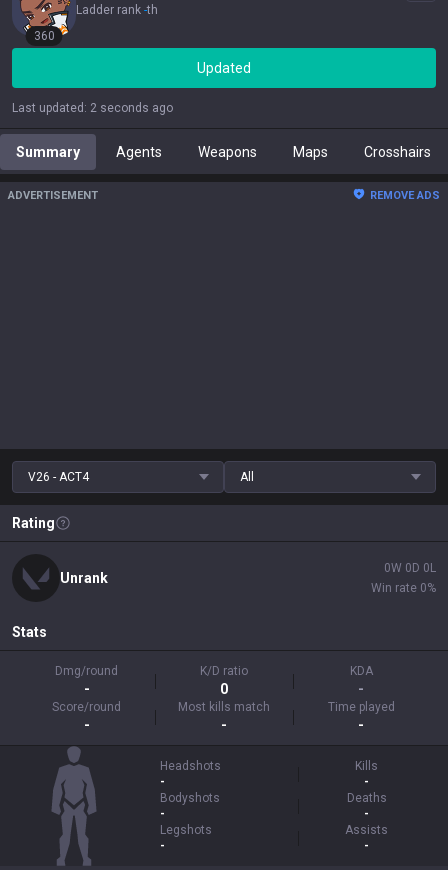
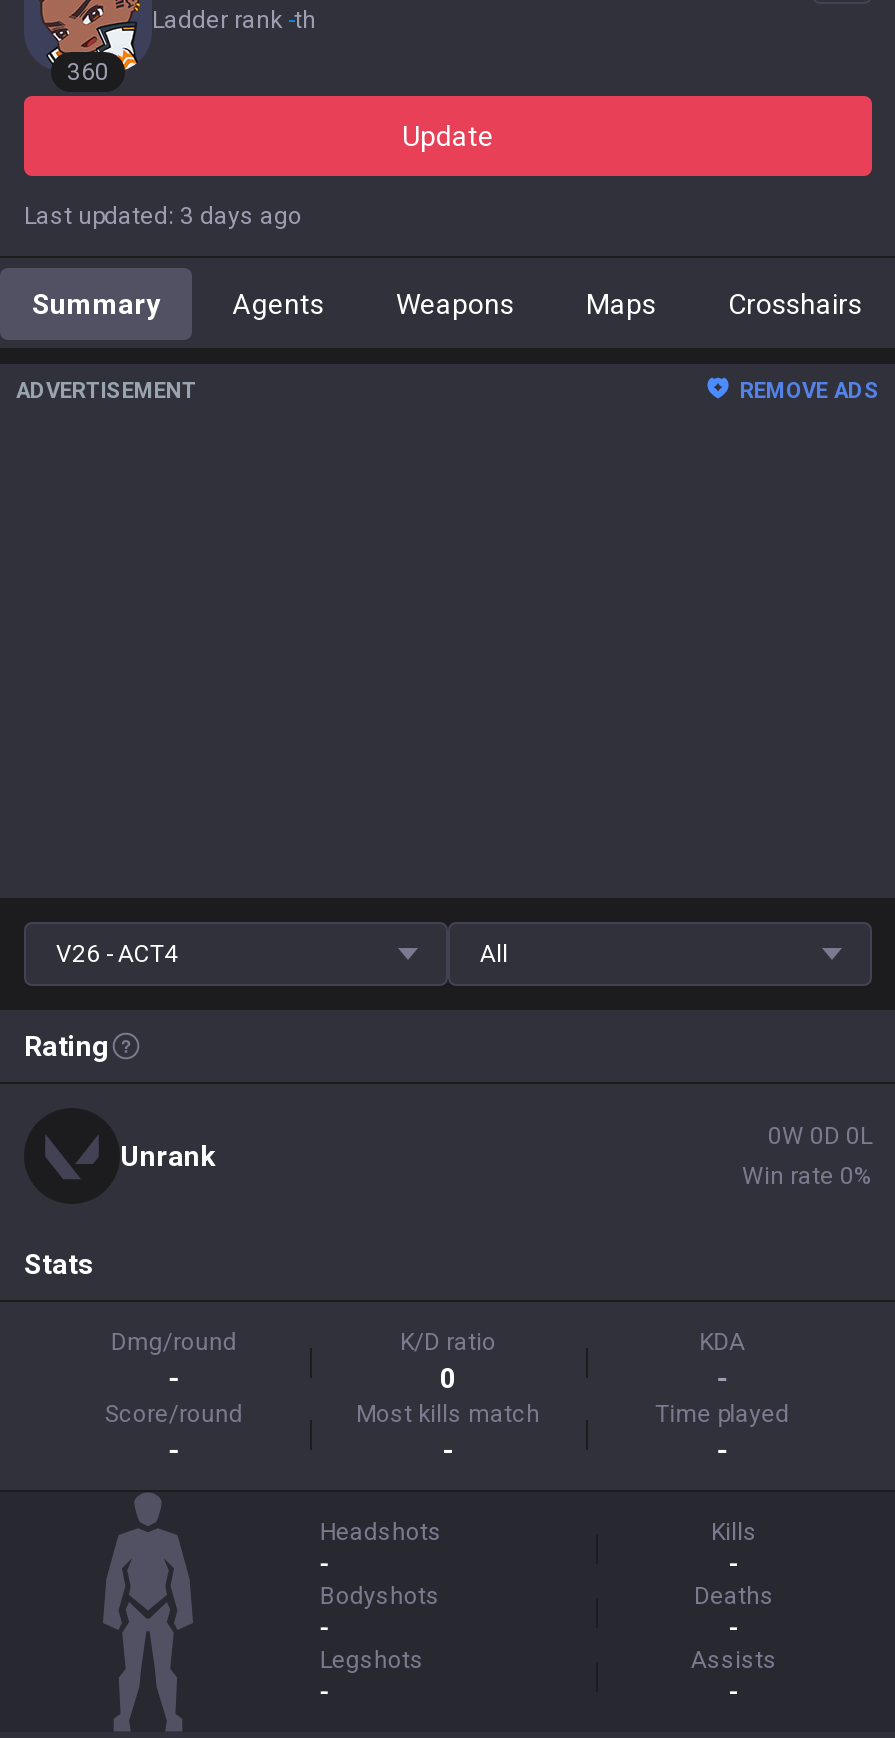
[197,60,251,76] Updated -> [402,120,494,152] Update
[12,101,173,115] Last updated: 2 seconds ago -> [24,202,302,230] Last updated: 3 days ago

